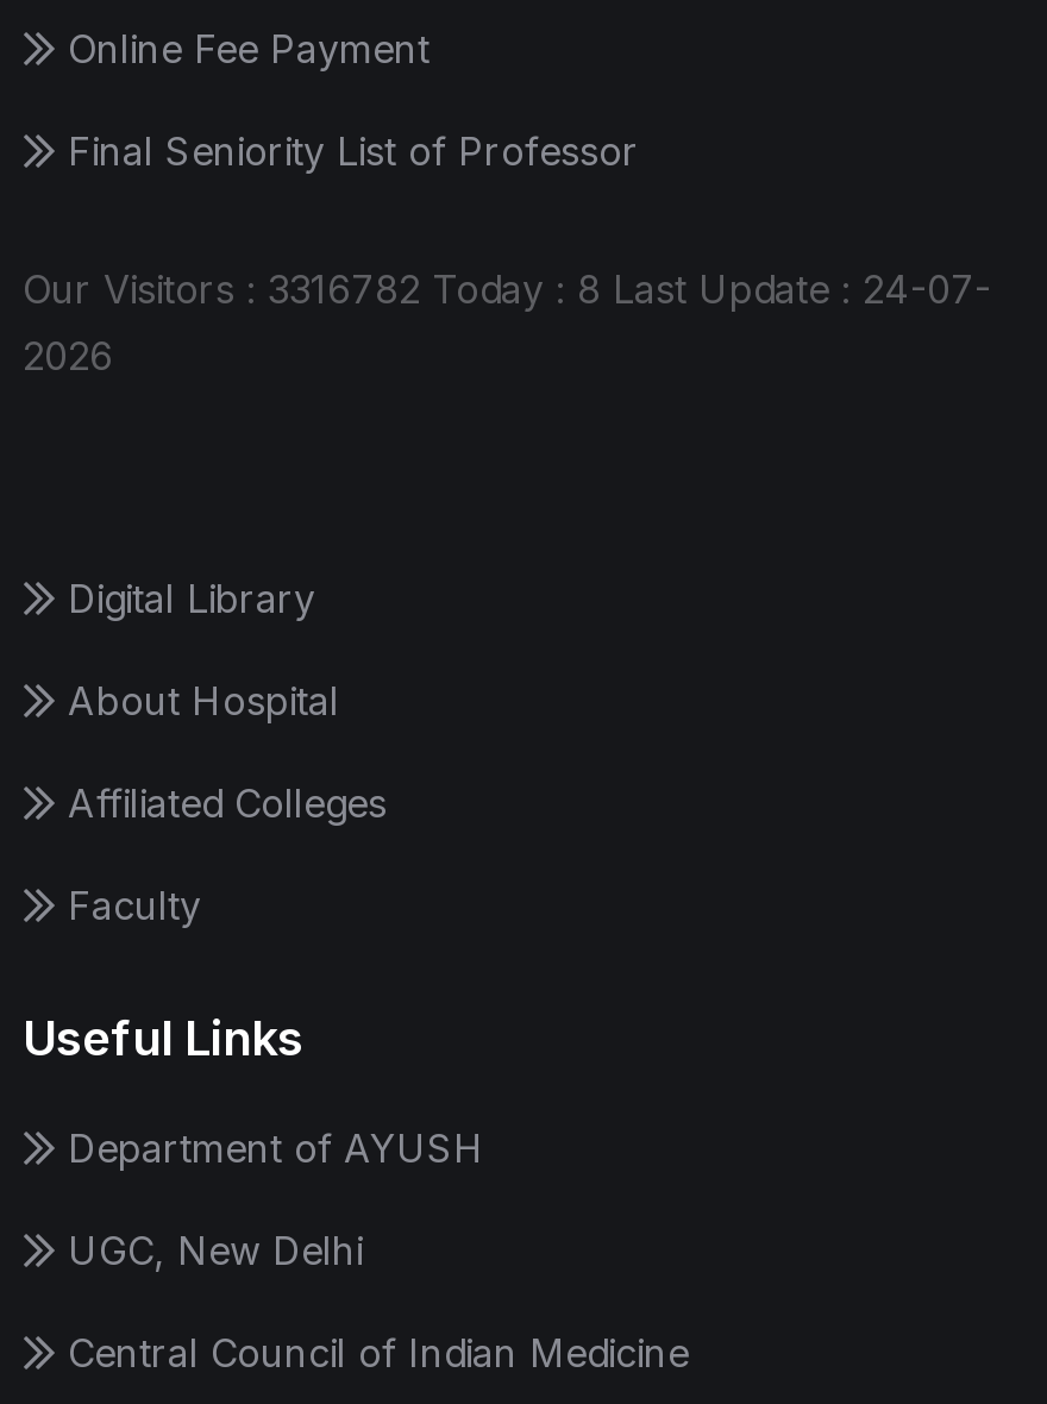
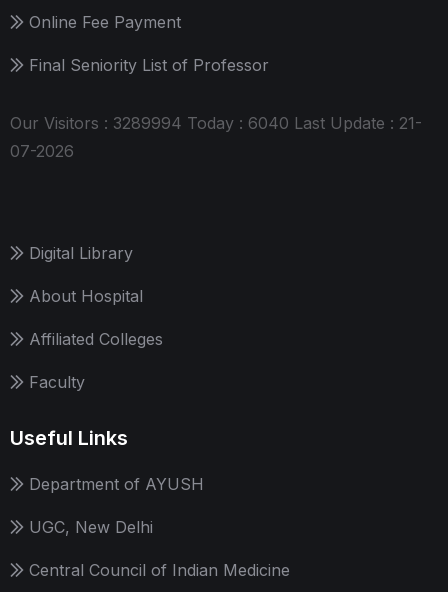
[23,264,991,312] Our Visitors : 3316782 Today : 8 Last Update : 24-07- -> [10,113,422,133] Our Visitors : 3289994 Today : 6040 Last Update : 21-
[23,331,113,379] 2026 -> [10,141,74,161] 07-2026

